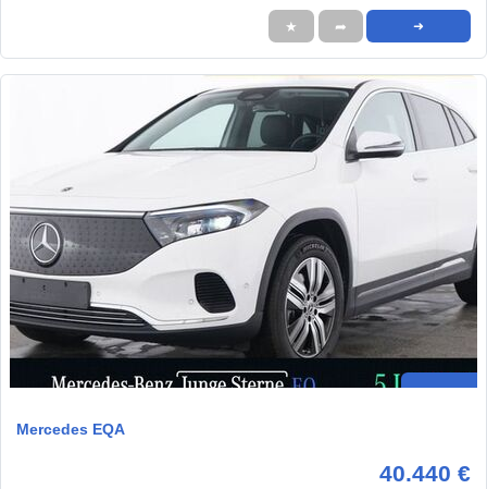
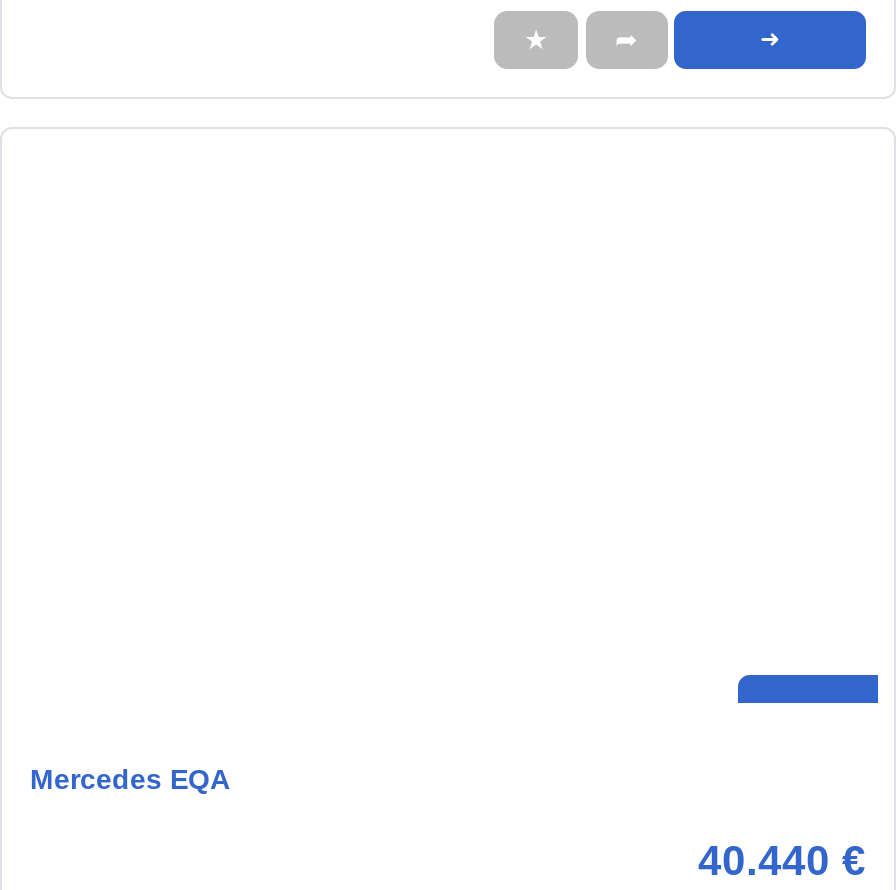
[9,80,478,389] [image] -> none

